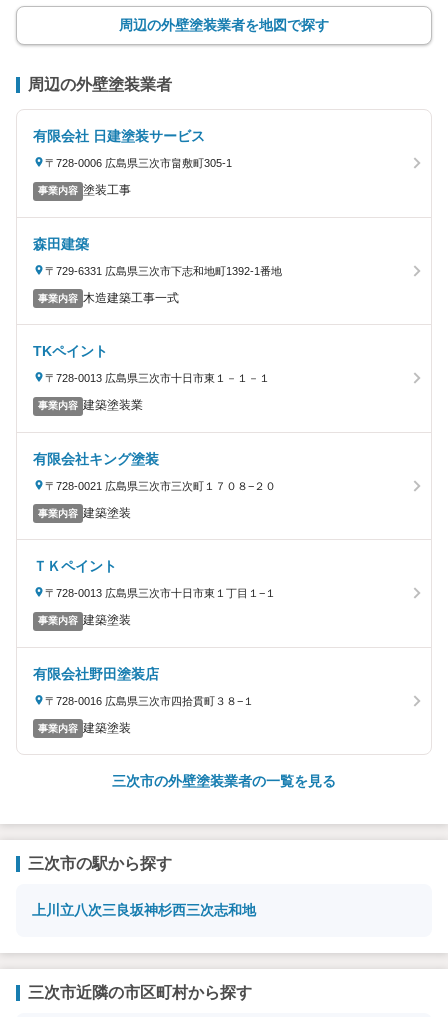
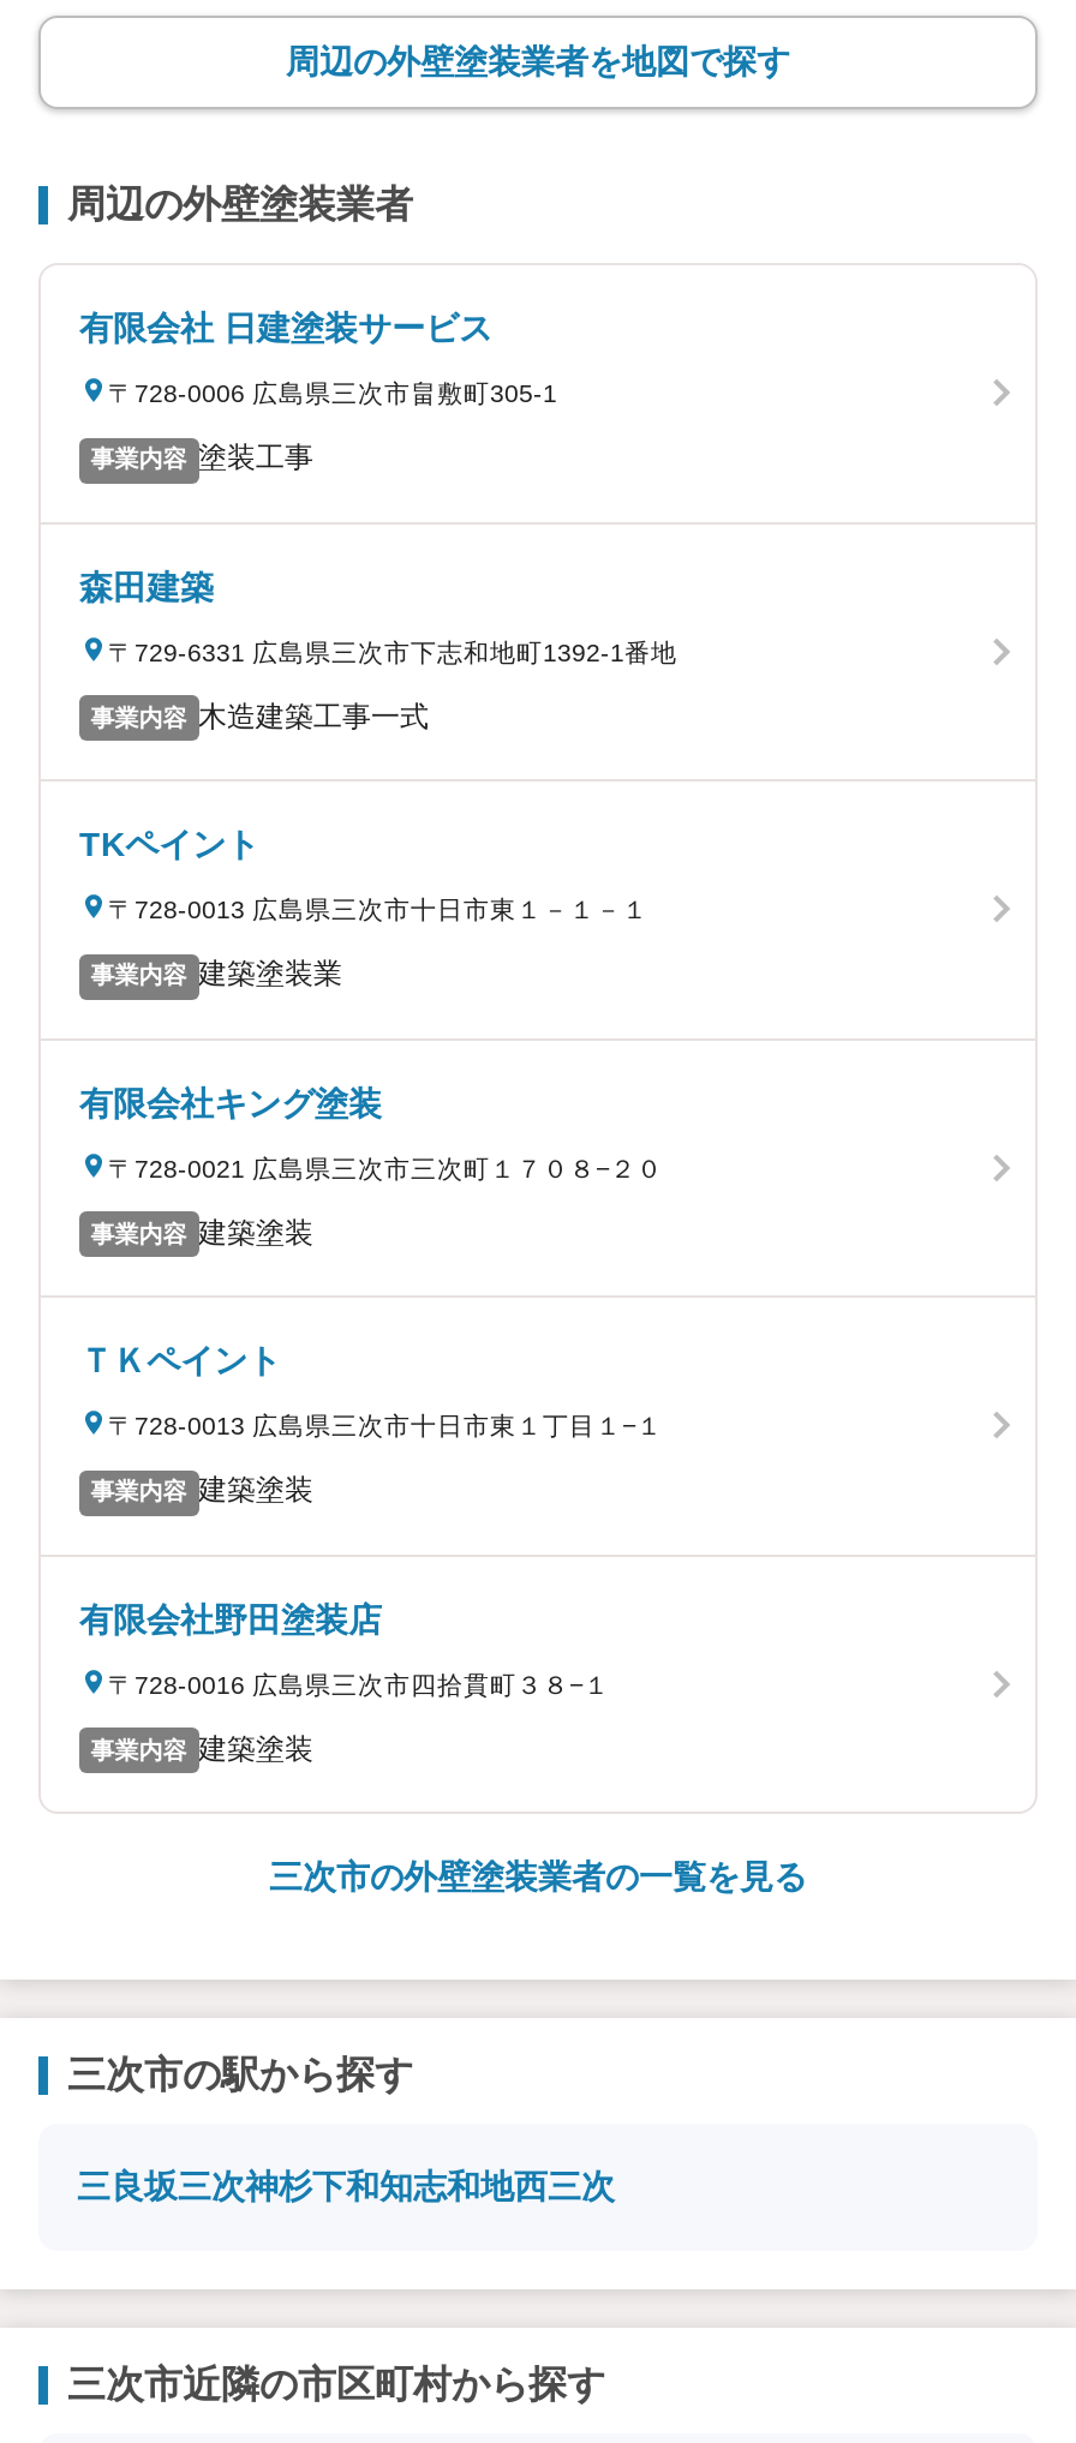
[32,902,256,918] 上川立八次三良坂神杉西三次志和地 -> [77,2167,615,2205] 三良坂三次神杉下和知志和地西三次

